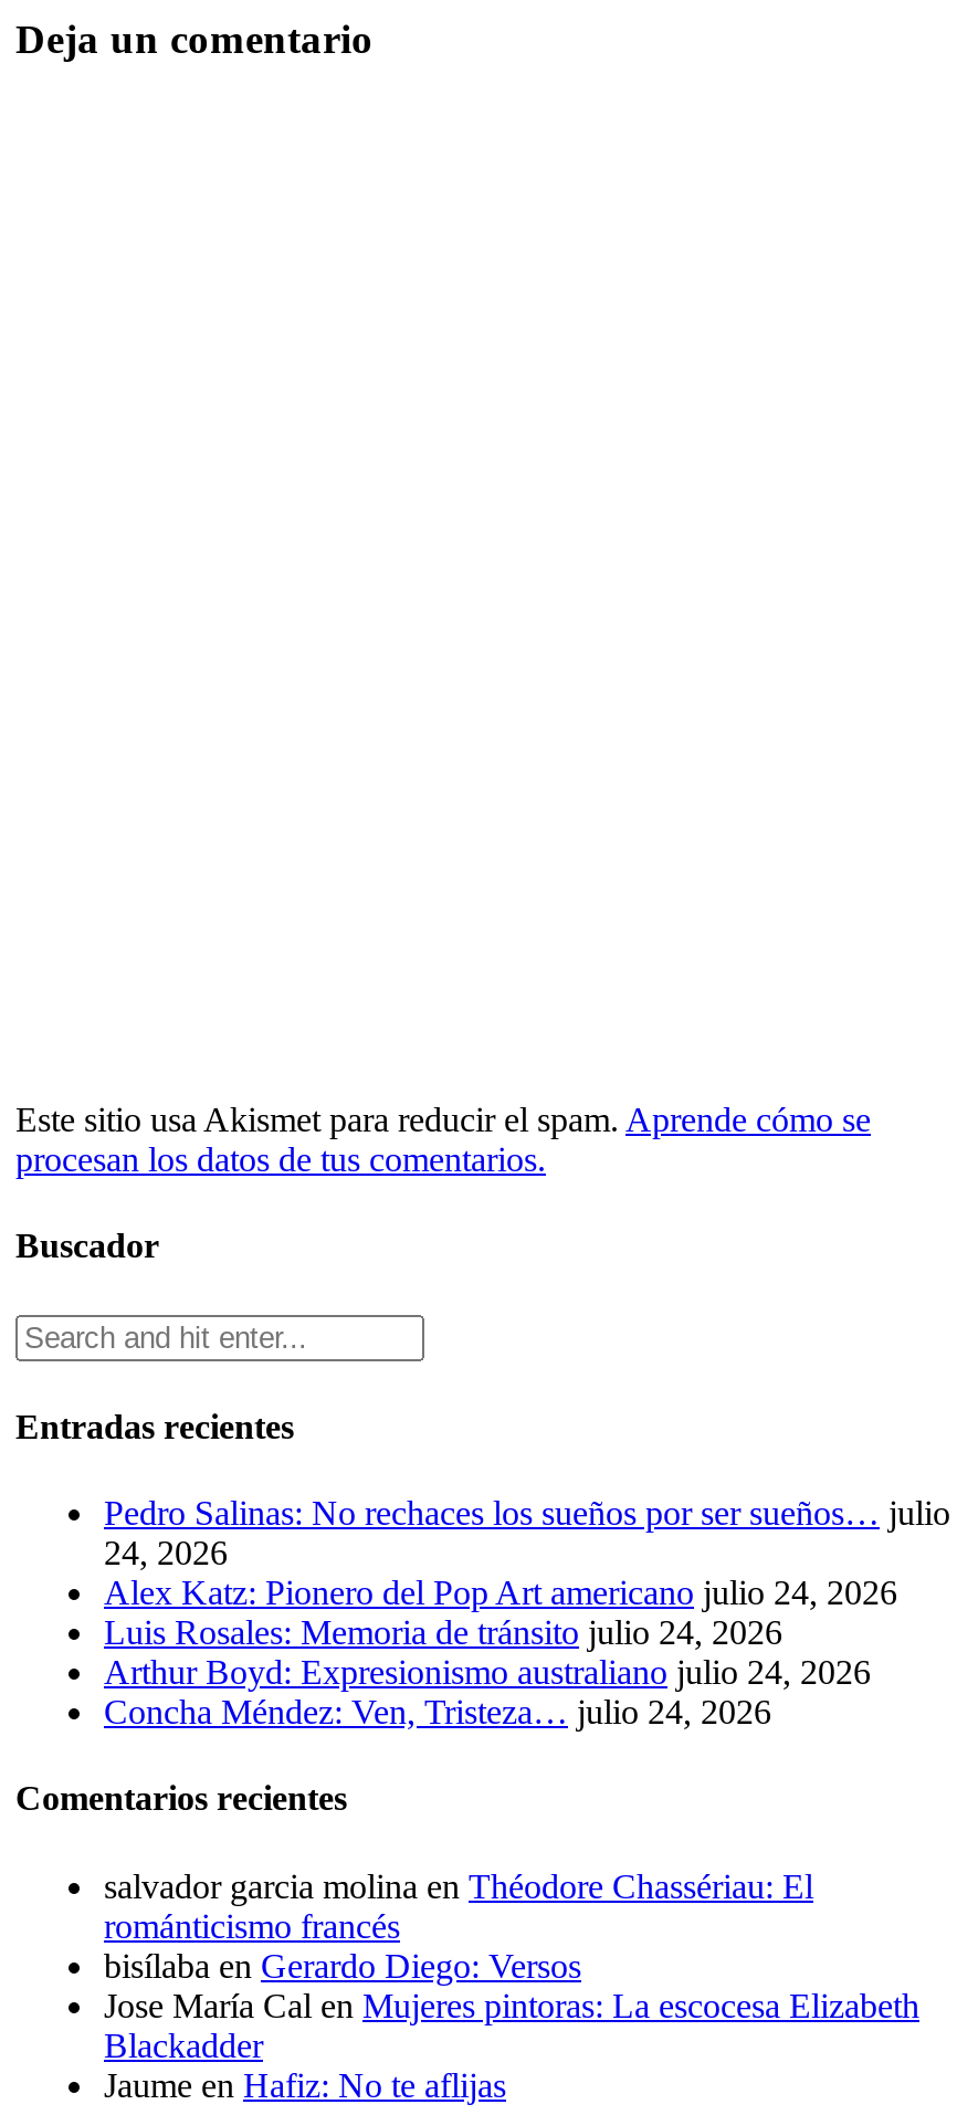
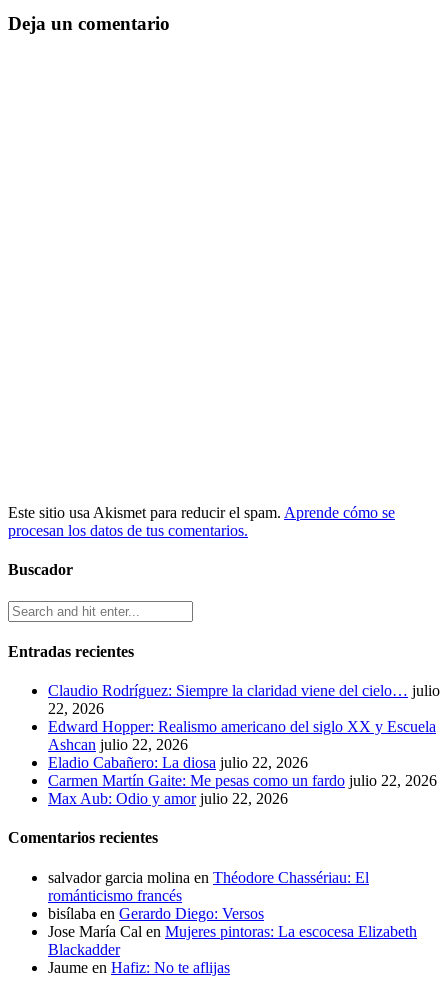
[104,1494,950,1731] Pedro Salinas: No rechaces los sueños por ser sueños… julio | 24, 2026 | Alex Katz: Pionero del Pop Art americano julio 24, 2026 | Luis Rosales: Memoria de tránsito julio 24, 2026 | Arthur Boyd: Expresionismo australiano julio 24, 2026 | Concha Méndez: Ven, Tristeza… julio 24, 2026 -> [48,682,440,807] Claudio Rodríguez: Siempre la claridad viene del cielo… julio | 22, 2026 | Edward Hopper: Realismo americano del siglo XX y Escuela | Ashcan julio 22, 2026 | Eladio Cabañero: La diosa julio 22, 2026 | Carmen Martín Gaite: Me pesas como un fardo julio 22, 2026 | Max Aub: Odio y amor julio 22, 2026

